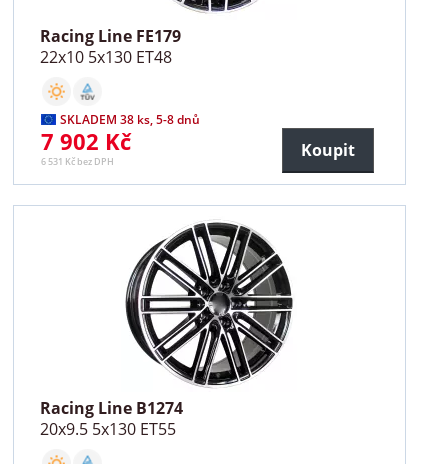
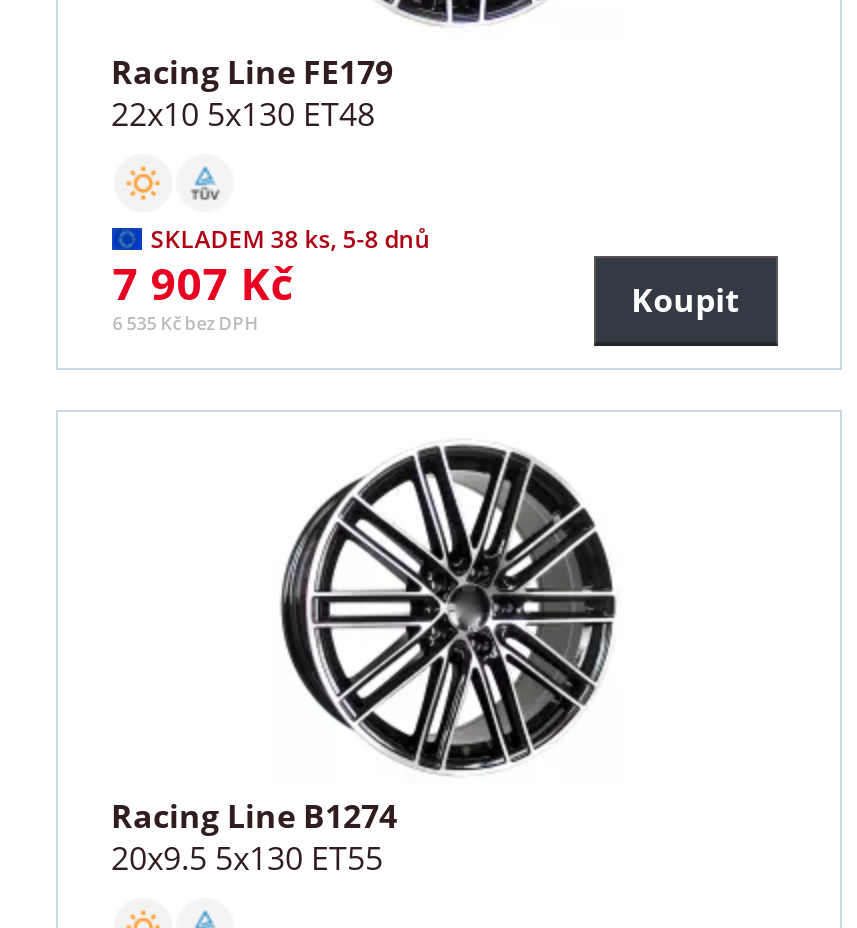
[41,126,131,156] 7 902 Kč -> [112,251,292,311] 7 907 Kč
[41,155,114,168] 6 531 Kč bez DPH -> [112,309,258,335] 6 535 Kč bez DPH

